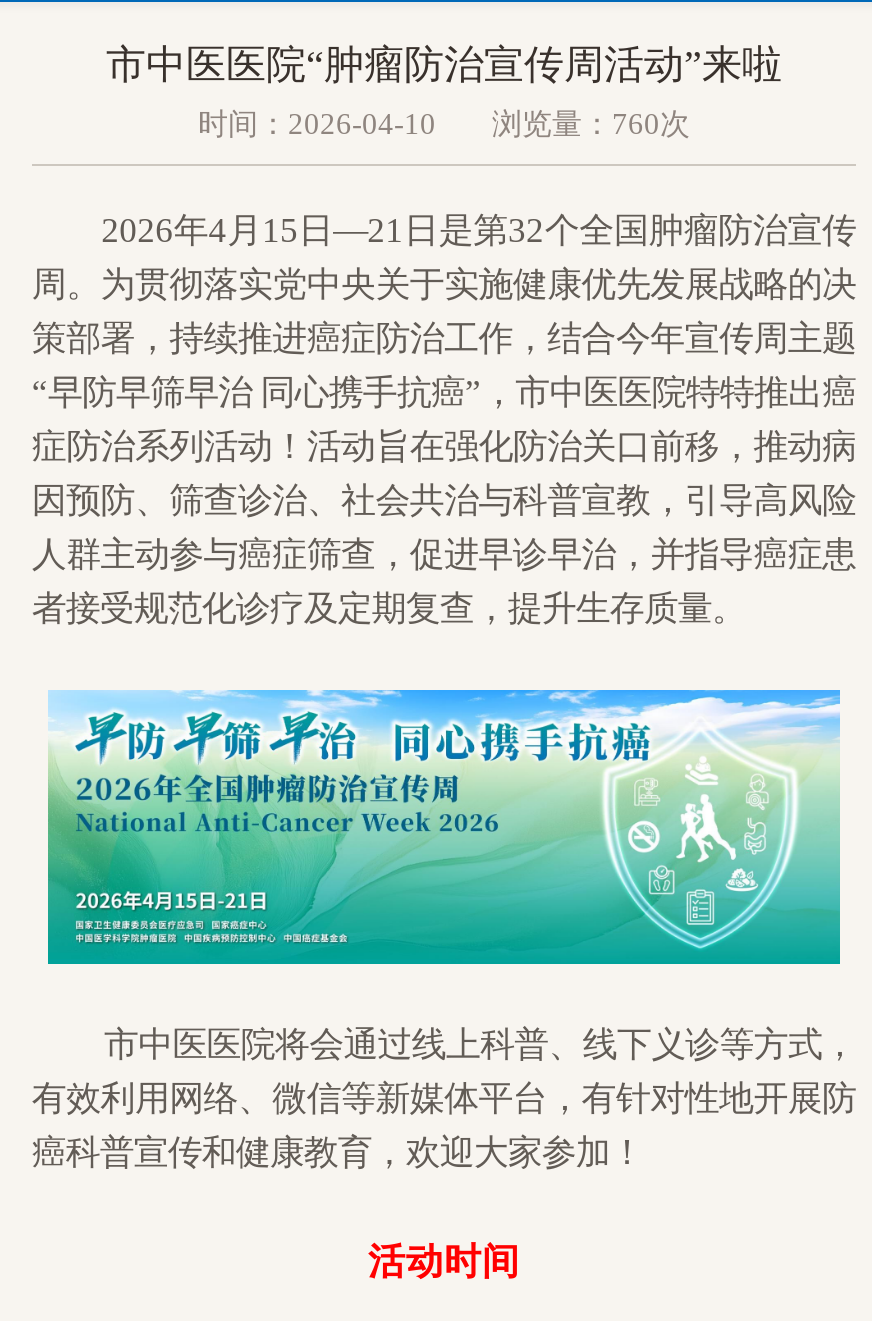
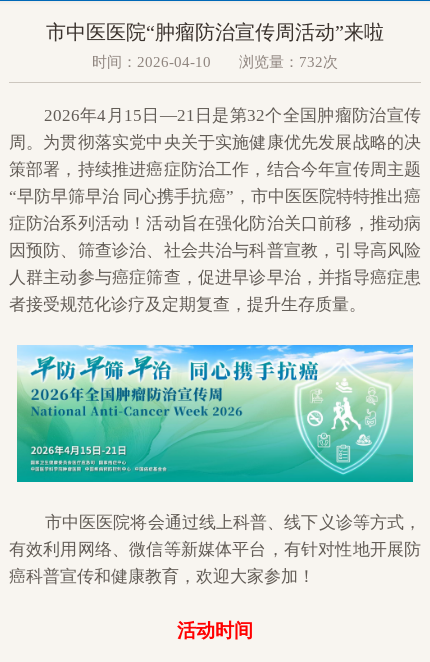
[198,108,690,140] 时间：2026-04-10 浏览量：760次 -> [92,54,338,70] 时间：2026-04-10 浏览量：732次

